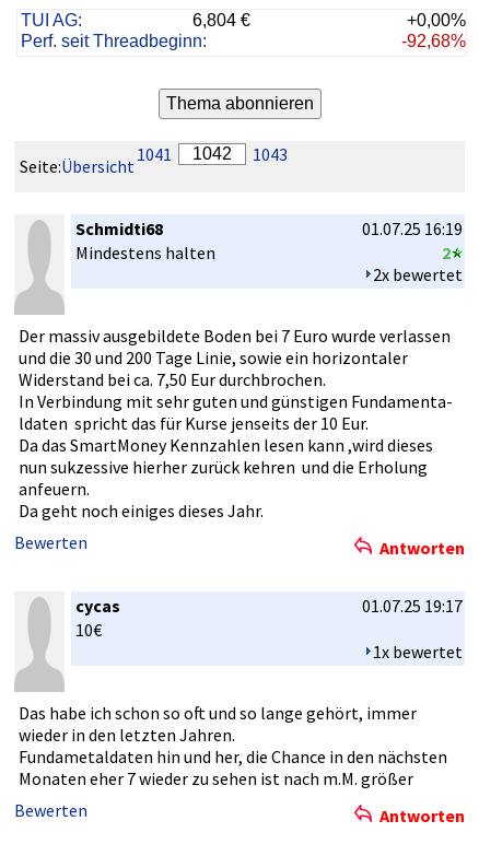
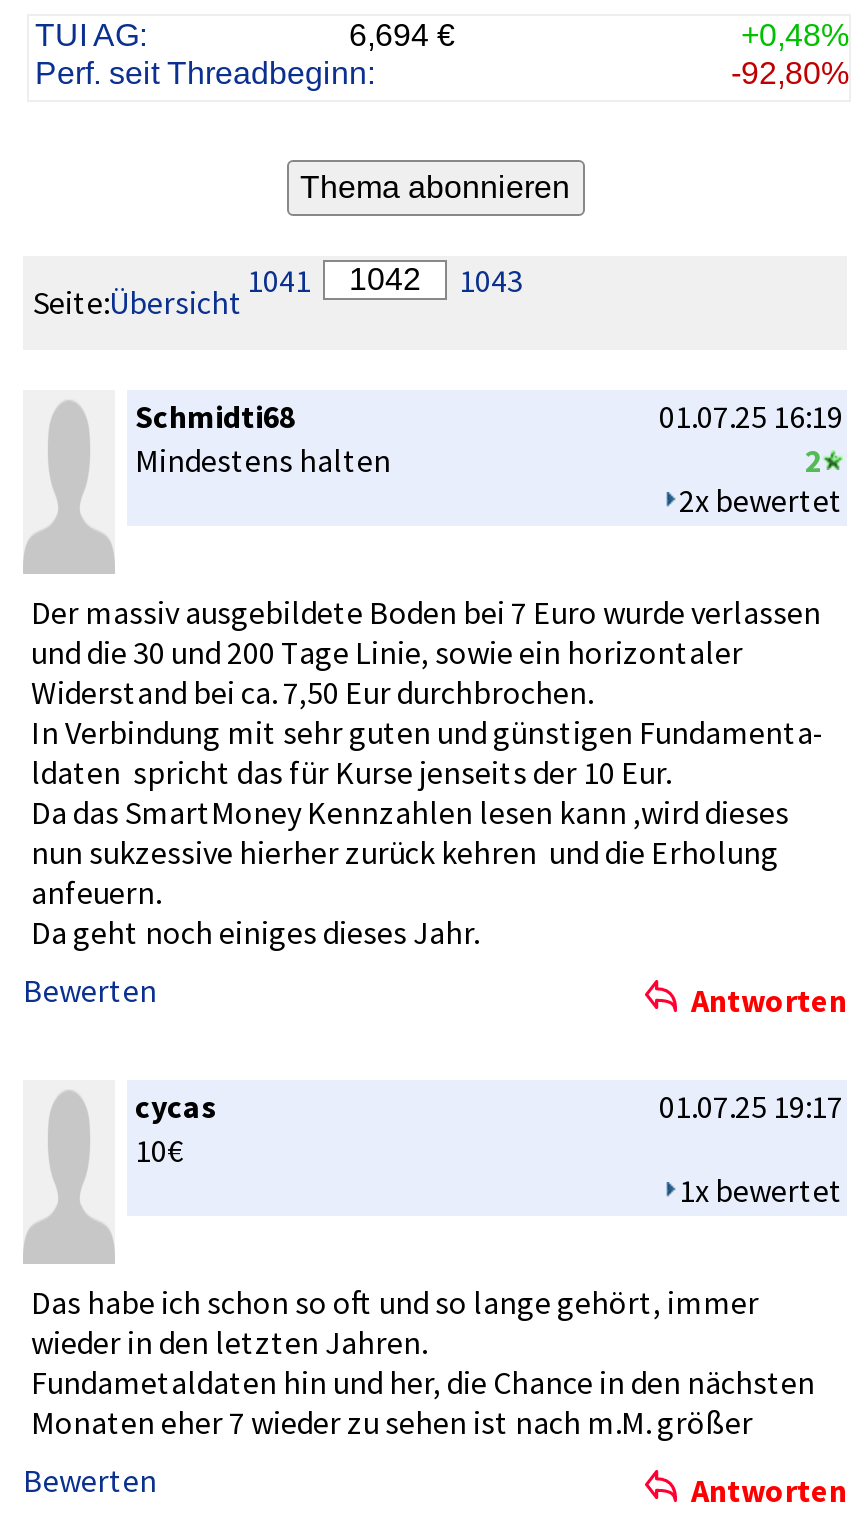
[192,11,250,29] 6,804 € -> [349,17,455,51] 6,694 €
[407,11,466,29] +0,00% -> [741,17,849,51] +0,48%
[401,31,466,50] -92,68% -> [731,55,849,89] -92,80%

